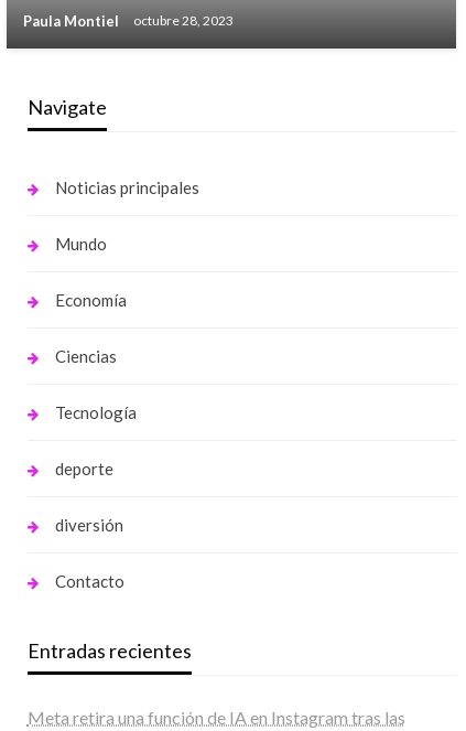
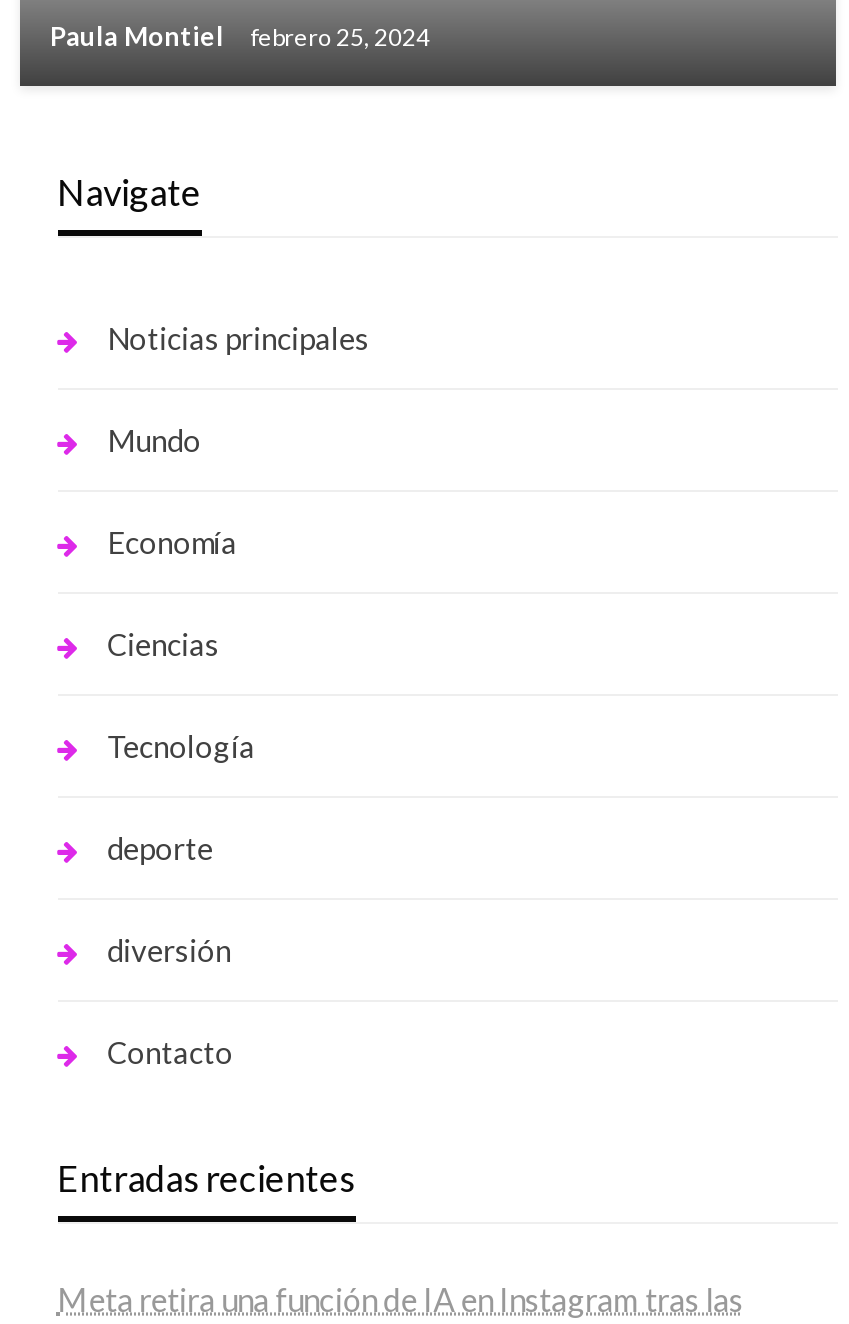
[23,12,234,30] Paula Montiel octubre 28, 2023 -> [50,20,430,52] Paula Montiel febrero 25, 2024

